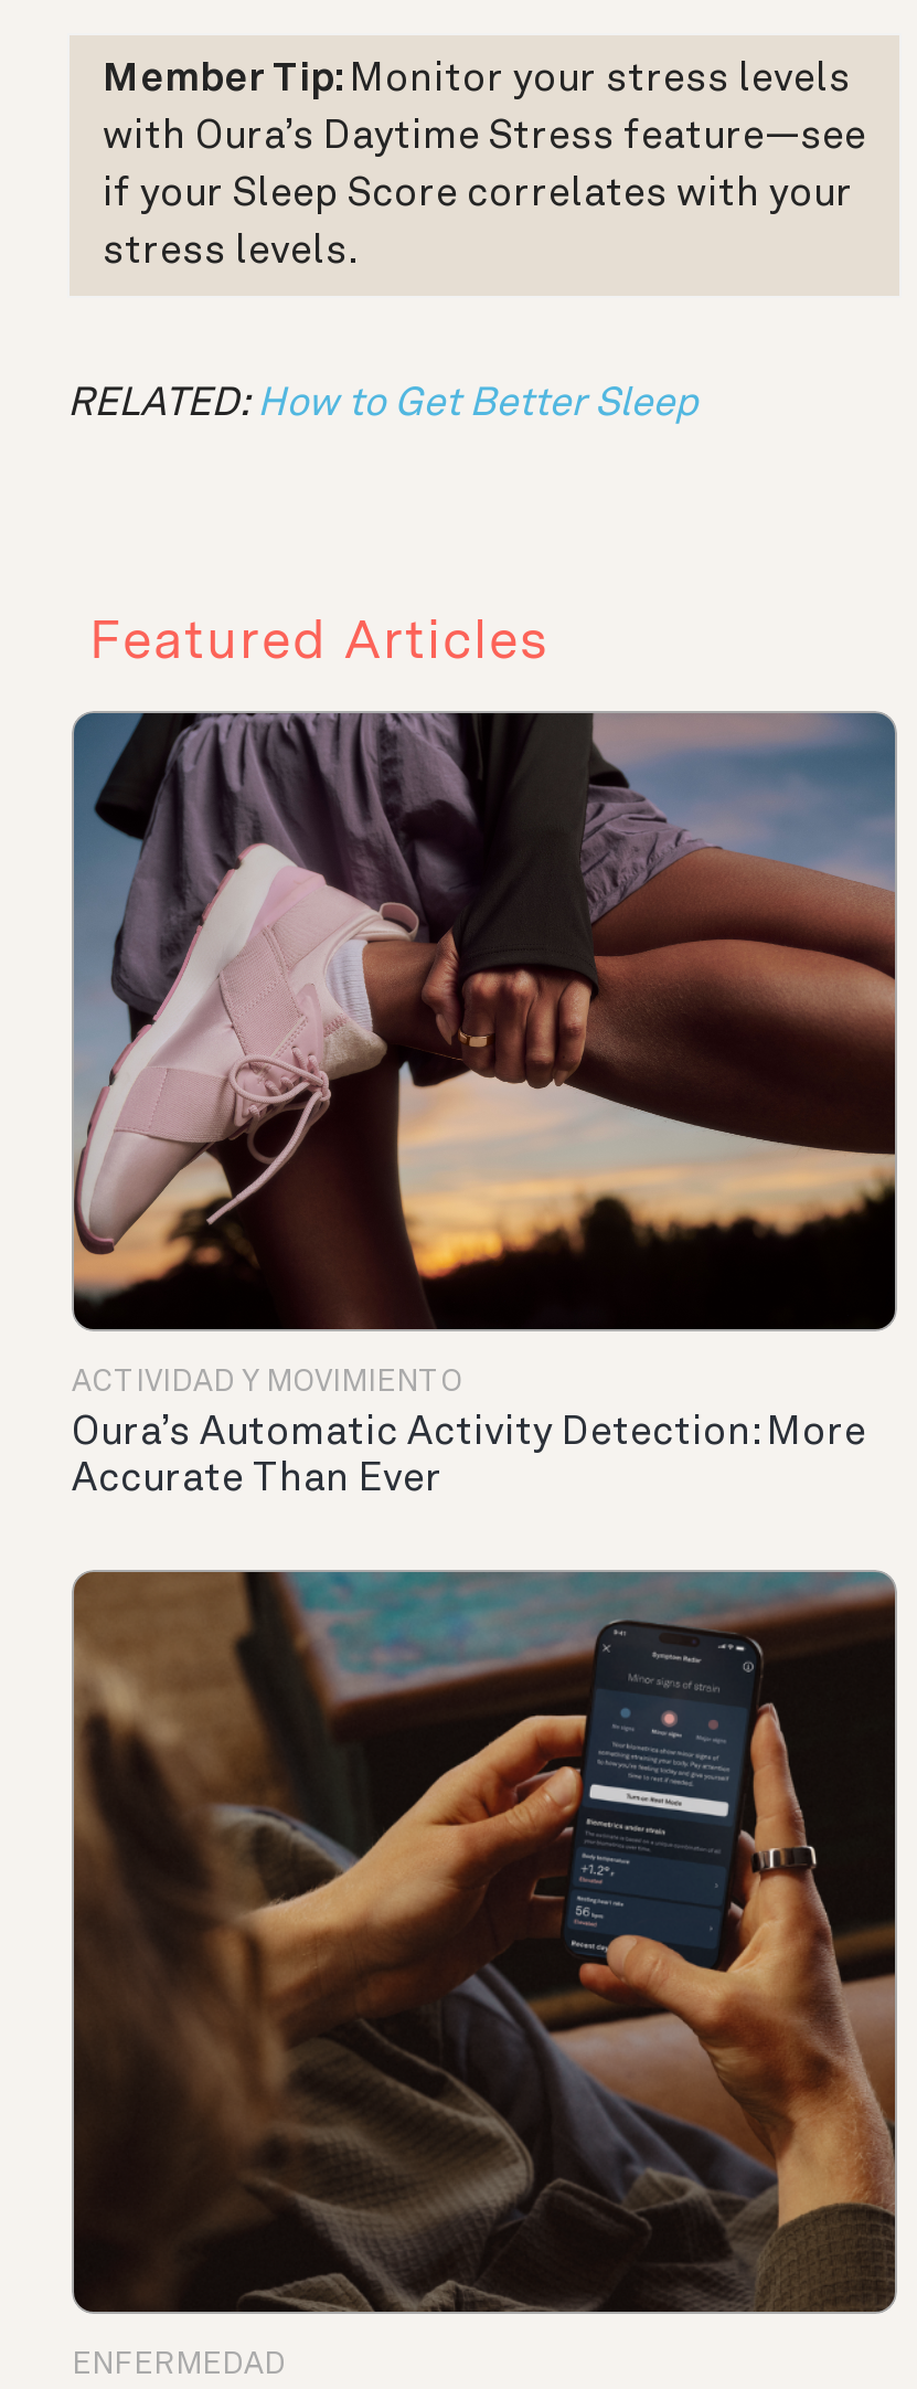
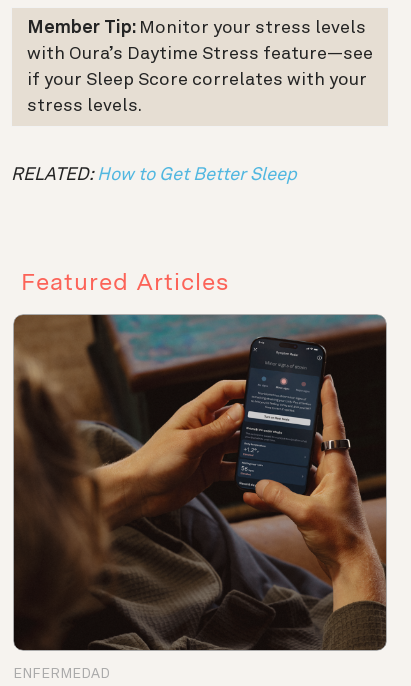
[72,711,897,1499] [image] | ACTIVIDAD Y MOVIMIENTO | Oura’s Automatic Activity Detection: More | Accurate Than Ever -> none

